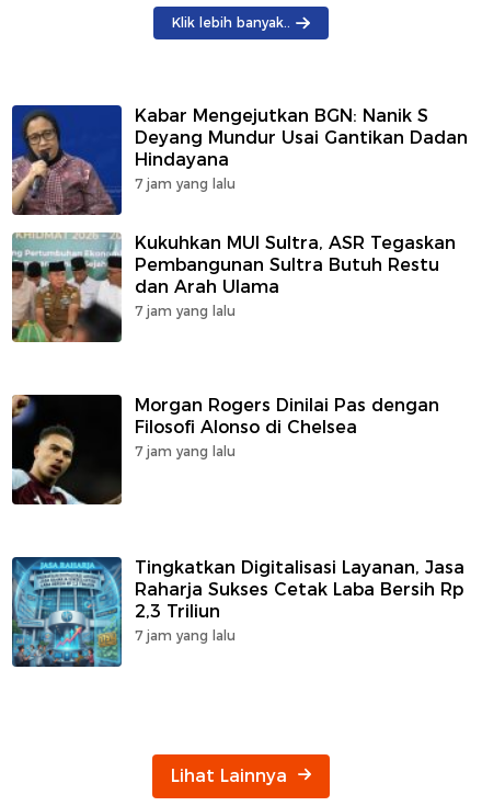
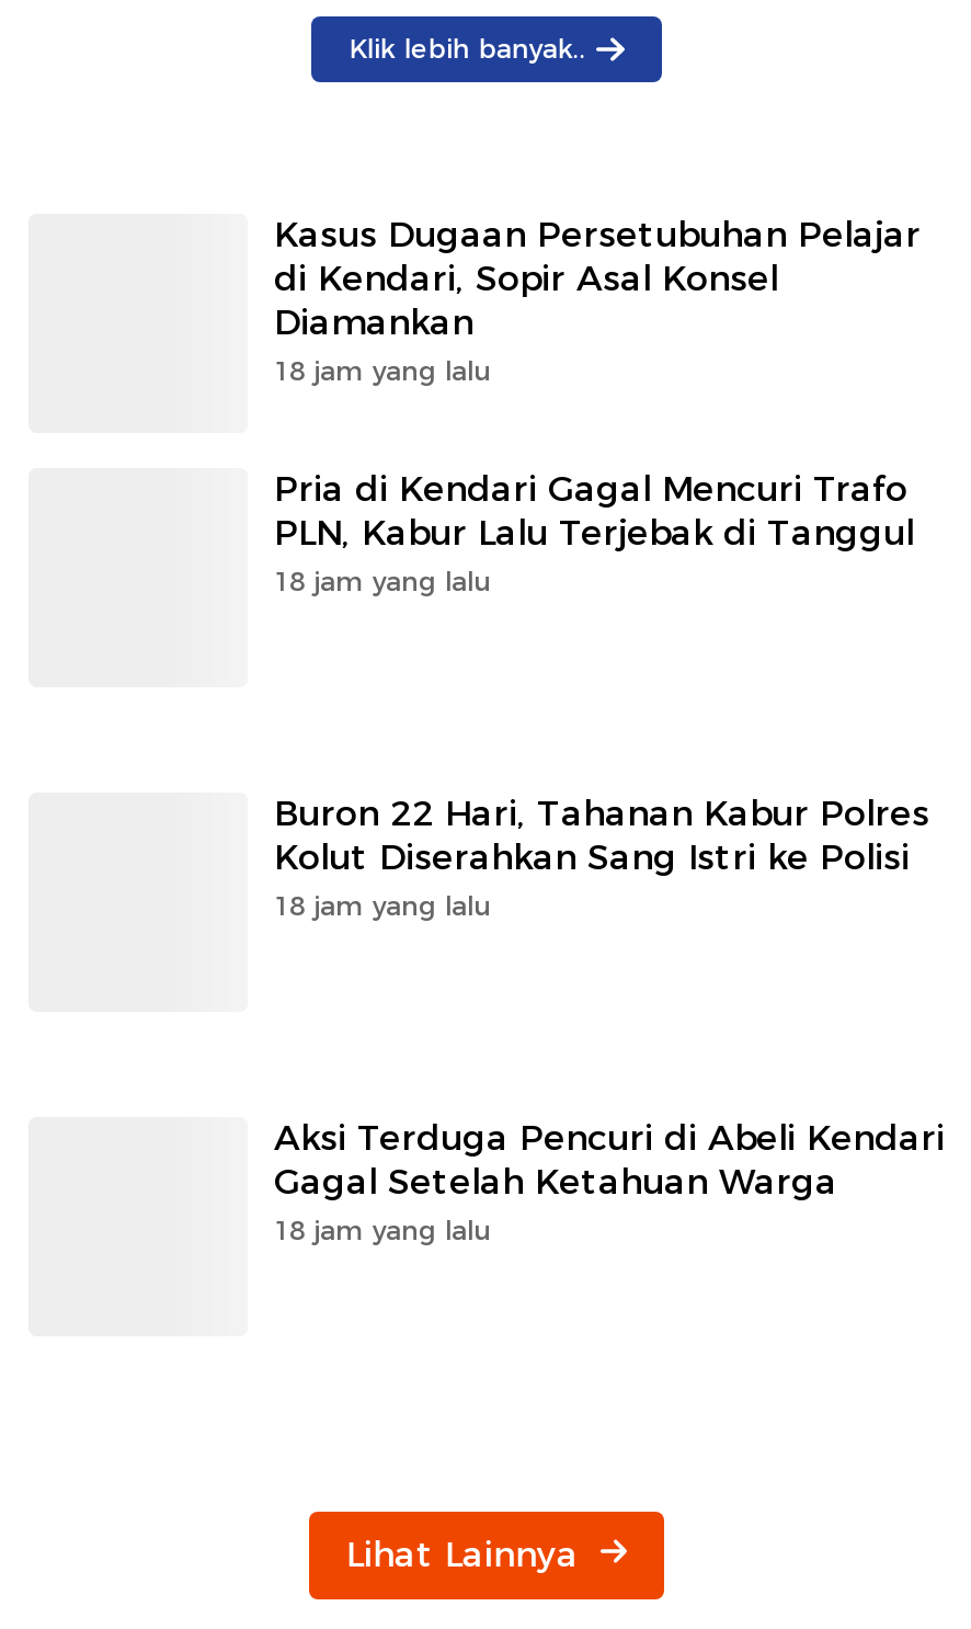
[11,104,123,216] [image] -> none
[135,106,468,192] Kabar Mengejutkan BGN: Nanik S | Deyang Mundur Usai Gantikan Dadan | Hindayana | 7 jam yang lalu -> [274,215,921,388] Kasus Dugaan Persetubuhan Pelajar | di Kendari, Sopir Asal Konsel | Diamankan | 18 jam yang lalu
[11,232,123,343] [image] -> none
[135,233,456,320] Kukuhkan MUI Sultra, ASR Tegaskan | Pembangunan Sultra Butuh Restu | dan Arah Ulama | 7 jam yang lalu -> [274,469,914,598] Pria di Kendari Gagal Mencuri Trafo | PLN, Kabur Lalu Terjebak di Tanggul | 18 jam yang lalu
[11,394,123,506] [image] -> none
[135,395,439,460] Morgan Rogers Dinilai Pas dengan | Filosofi Alonso di Chelsea | 7 jam yang lalu -> [274,793,929,923] Buron 22 Hari, Tahanan Kabur Polres | Kolut Diserahkan Sang Istri ke Polisi | 18 jam yang lalu
[11,556,123,668] [image] -> none
[135,558,464,644] Tingkatkan Digitalisasi Layanan, Jasa | Raharja Sukses Cetak Laba Bersih Rp | 2,3 Triliun | 7 jam yang lalu -> [274,1118,945,1247] Aksi Terduga Pencuri di Abeli Kendari | Gagal Setelah Ketahuan Warga | 18 jam yang lalu

